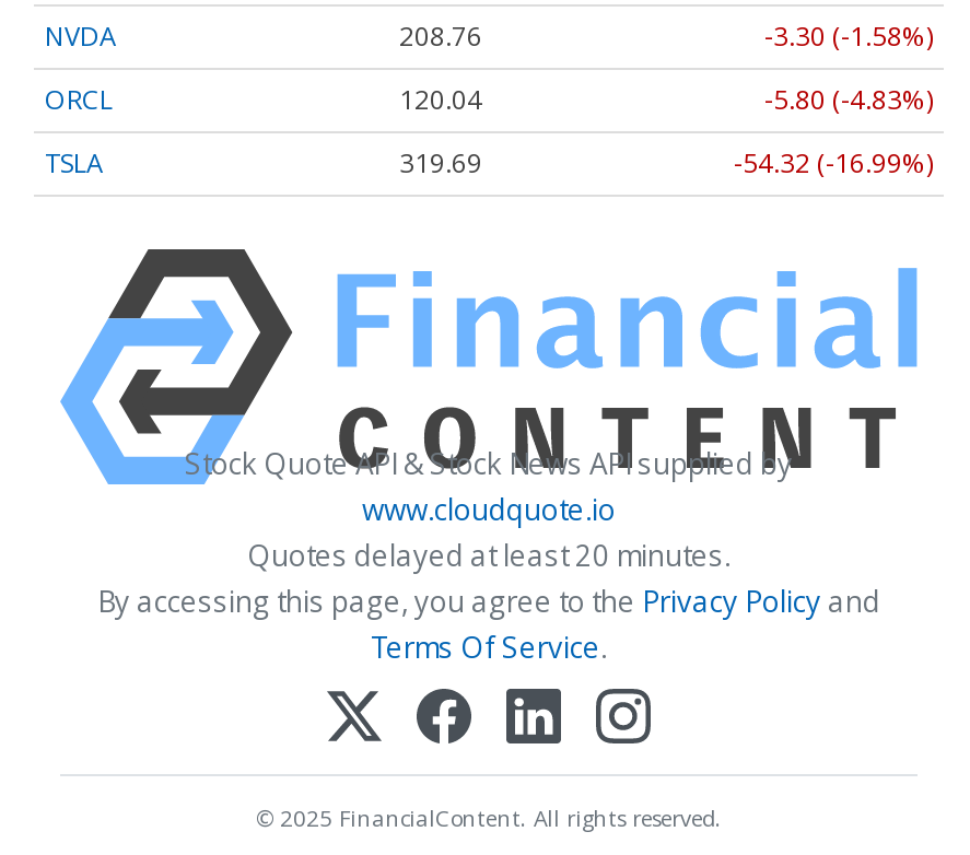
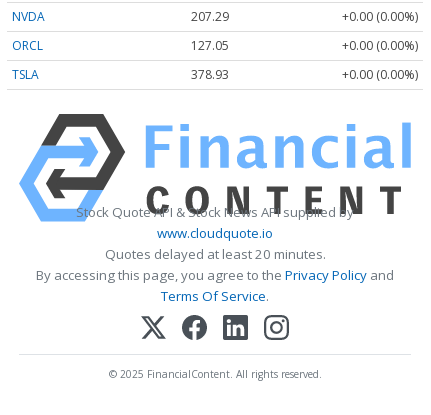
[399,16,482,54] 208.76 -> [191,7,229,24] 207.29
[764,16,933,54] -3.30 (-1.58%) -> [342,7,418,24] +0.00 (0.00%)
[399,80,482,117] 120.04 -> [191,36,229,53] 127.05
[764,80,933,117] -5.80 (-4.83%) -> [342,36,418,53] +0.00 (0.00%)
[399,143,482,180] 319.69 -> [191,65,229,82] 378.93
[734,143,933,180] -54.32 (-16.99%) -> [342,65,418,82] +0.00 (0.00%)

